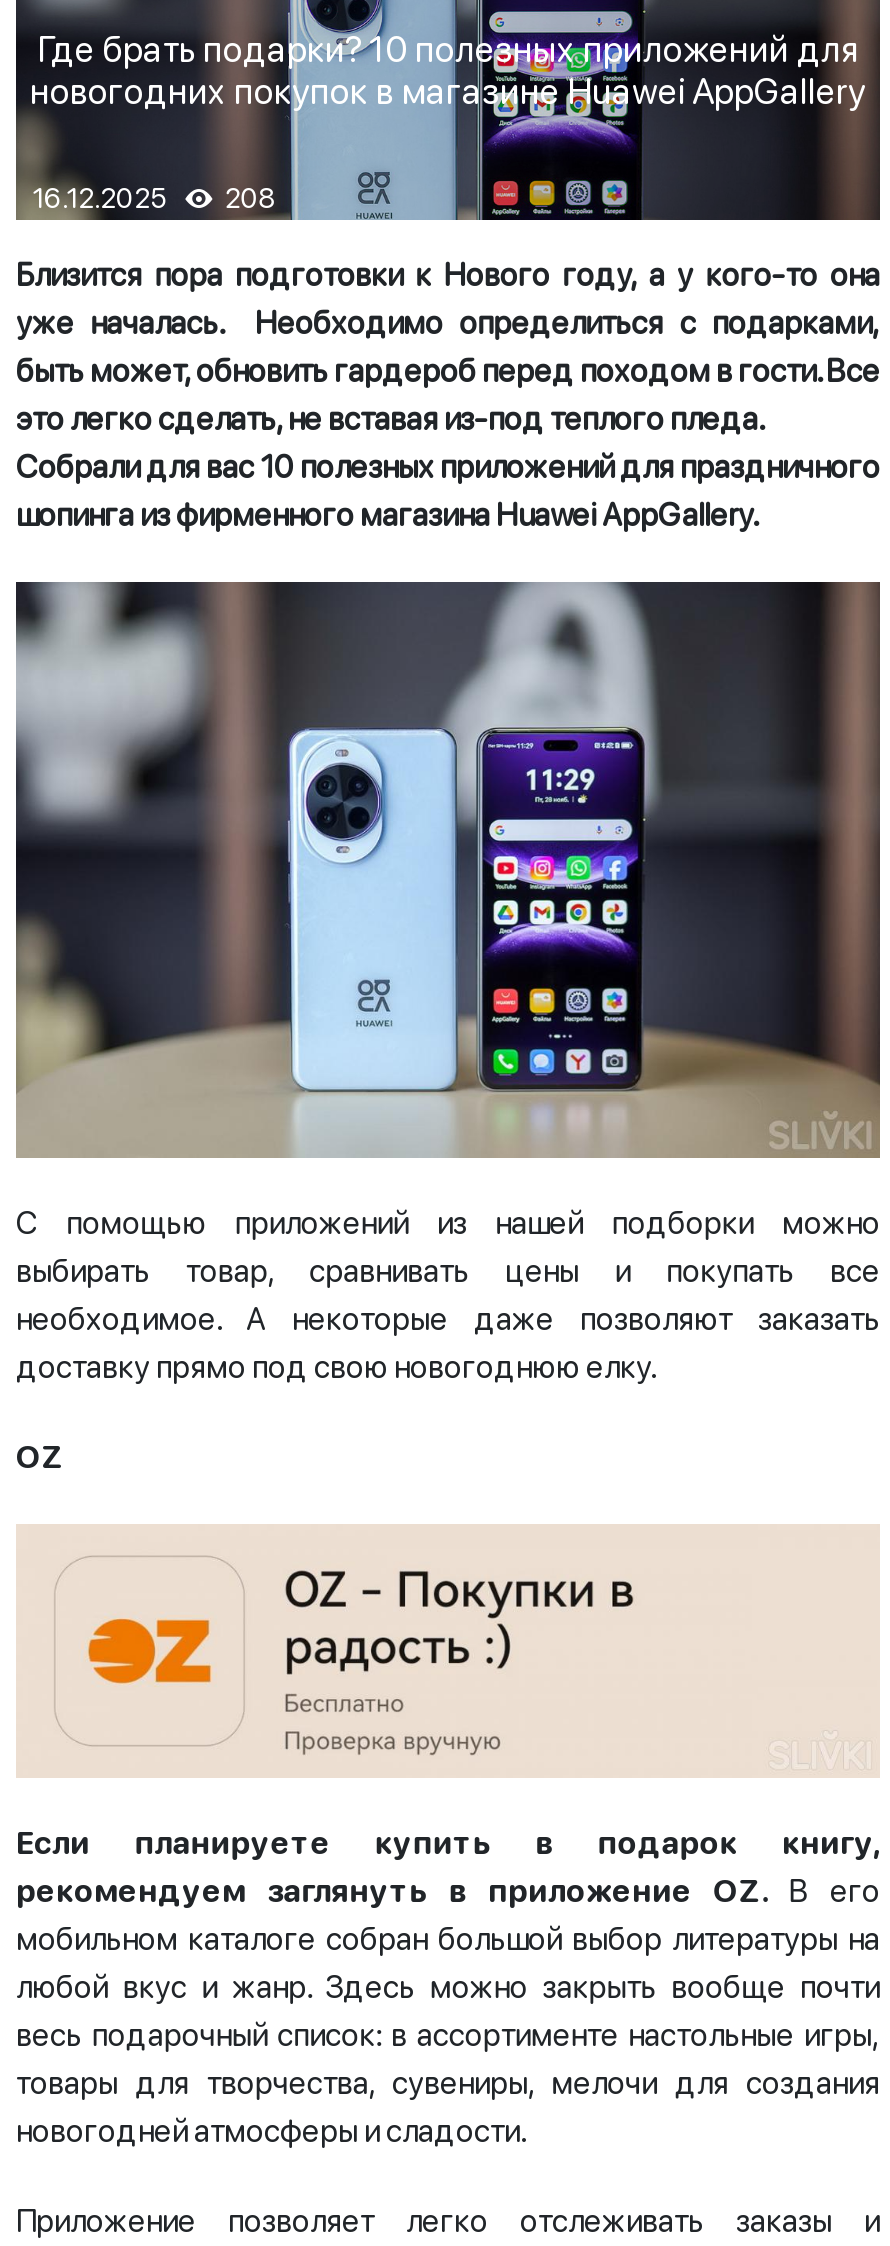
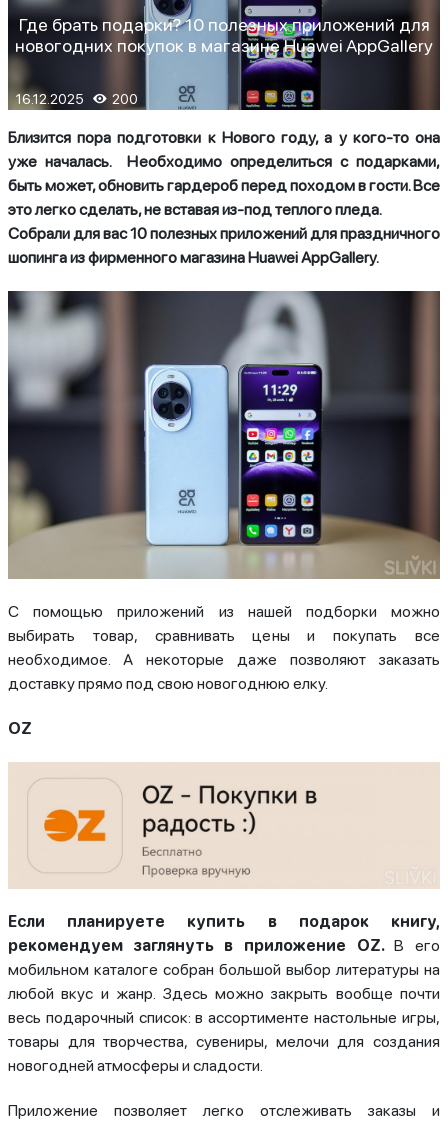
[32,182,276,214] 16.12.2025 208 -> [16,91,138,107] 16.12.2025 200

